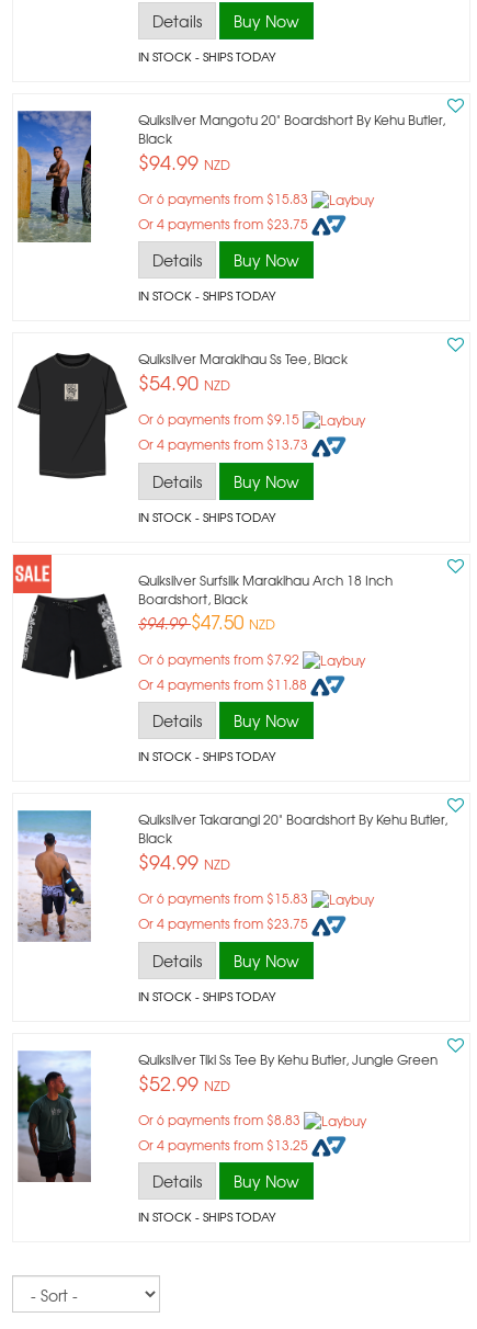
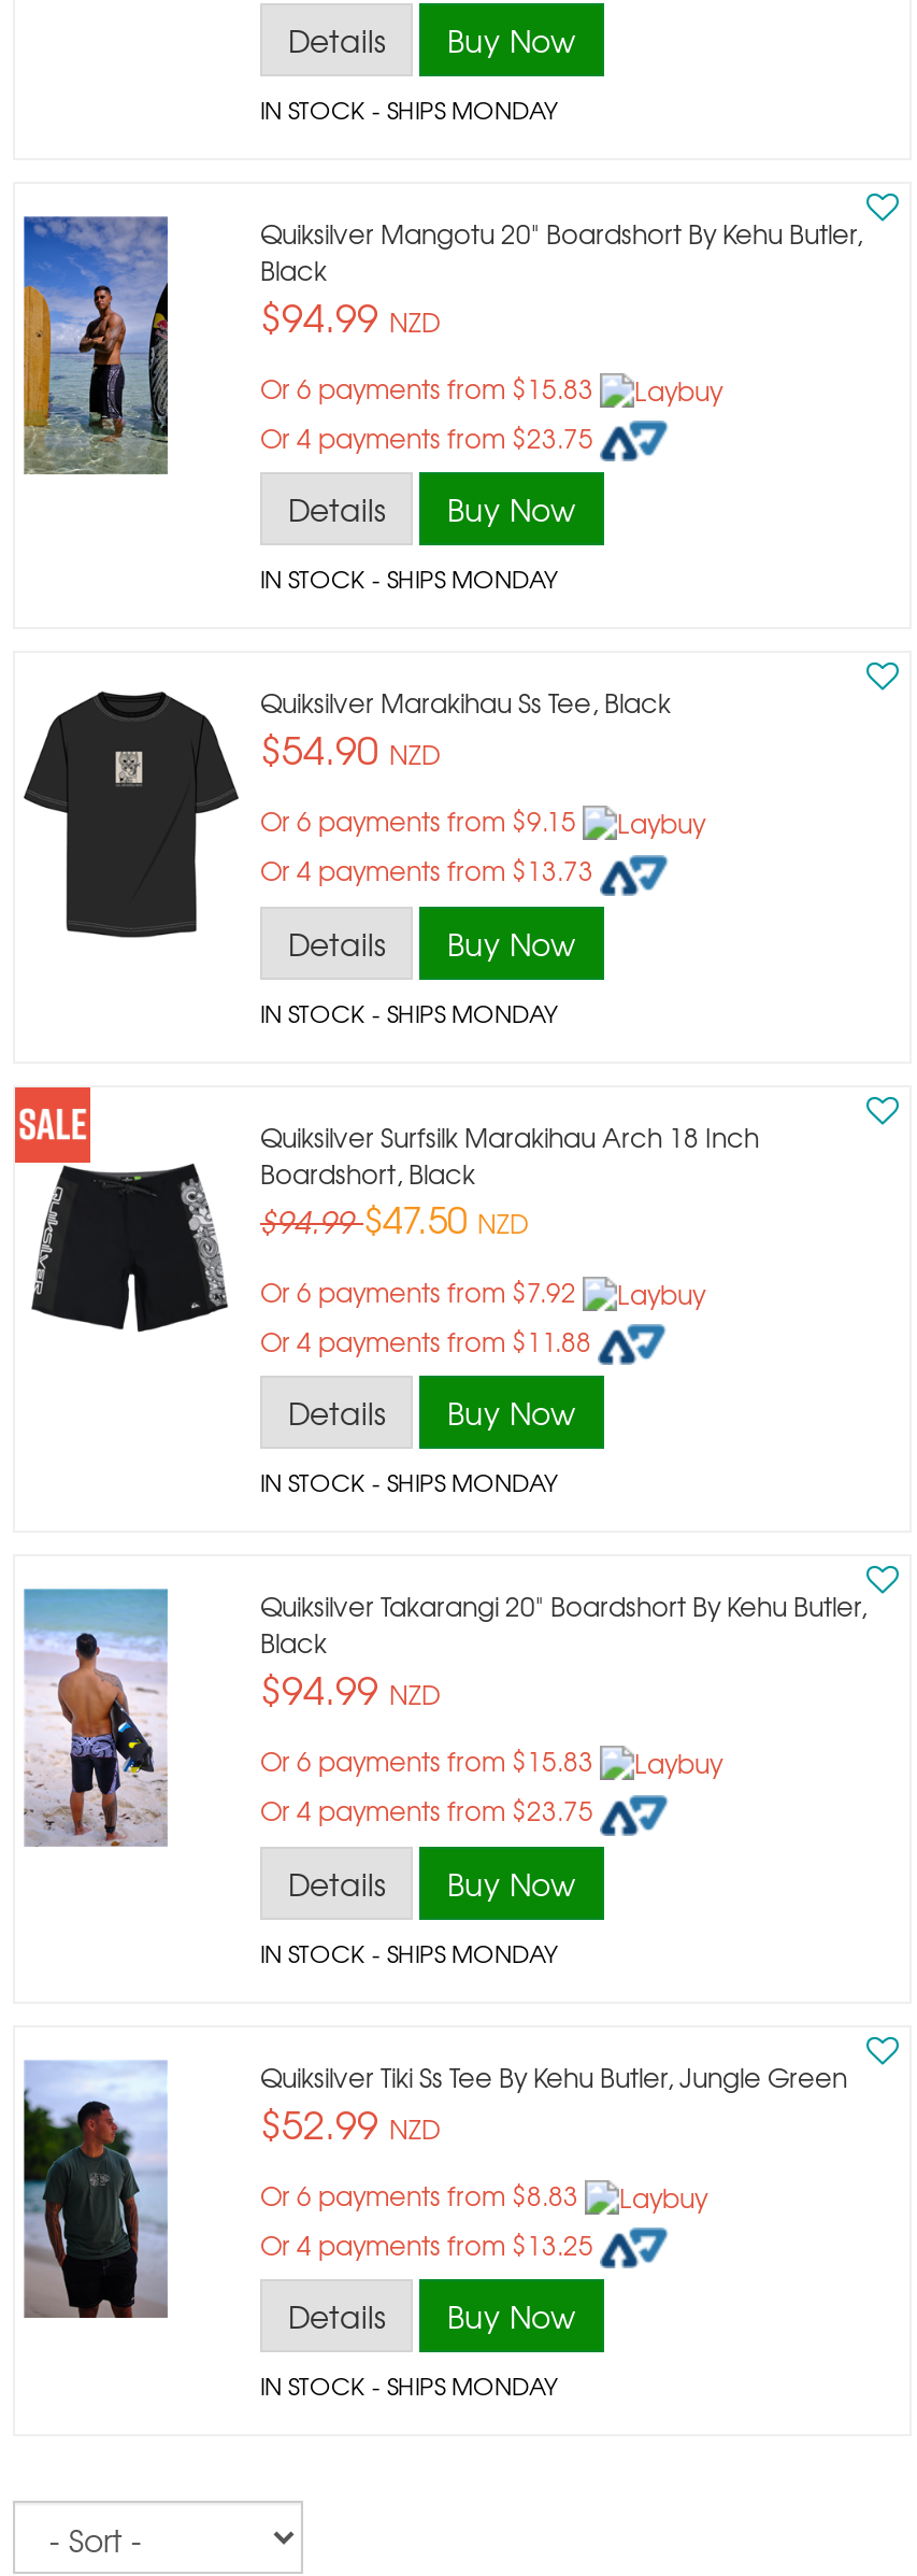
[138,47,276,64] IN STOCK - SHIPS TODAY -> [260,91,559,125] IN STOCK - SHIPS MONDAY
[138,286,276,304] IN STOCK - SHIPS TODAY -> [260,561,559,595] IN STOCK - SHIPS MONDAY
[138,507,276,525] IN STOCK - SHIPS TODAY -> [260,994,559,1028] IN STOCK - SHIPS MONDAY
[138,747,276,764] IN STOCK - SHIPS TODAY -> [260,1464,559,1498] IN STOCK - SHIPS MONDAY
[138,986,276,1004] IN STOCK - SHIPS TODAY -> [260,1934,559,1968] IN STOCK - SHIPS MONDAY
[138,1207,276,1225] IN STOCK - SHIPS TODAY -> [260,2367,559,2402] IN STOCK - SHIPS MONDAY

